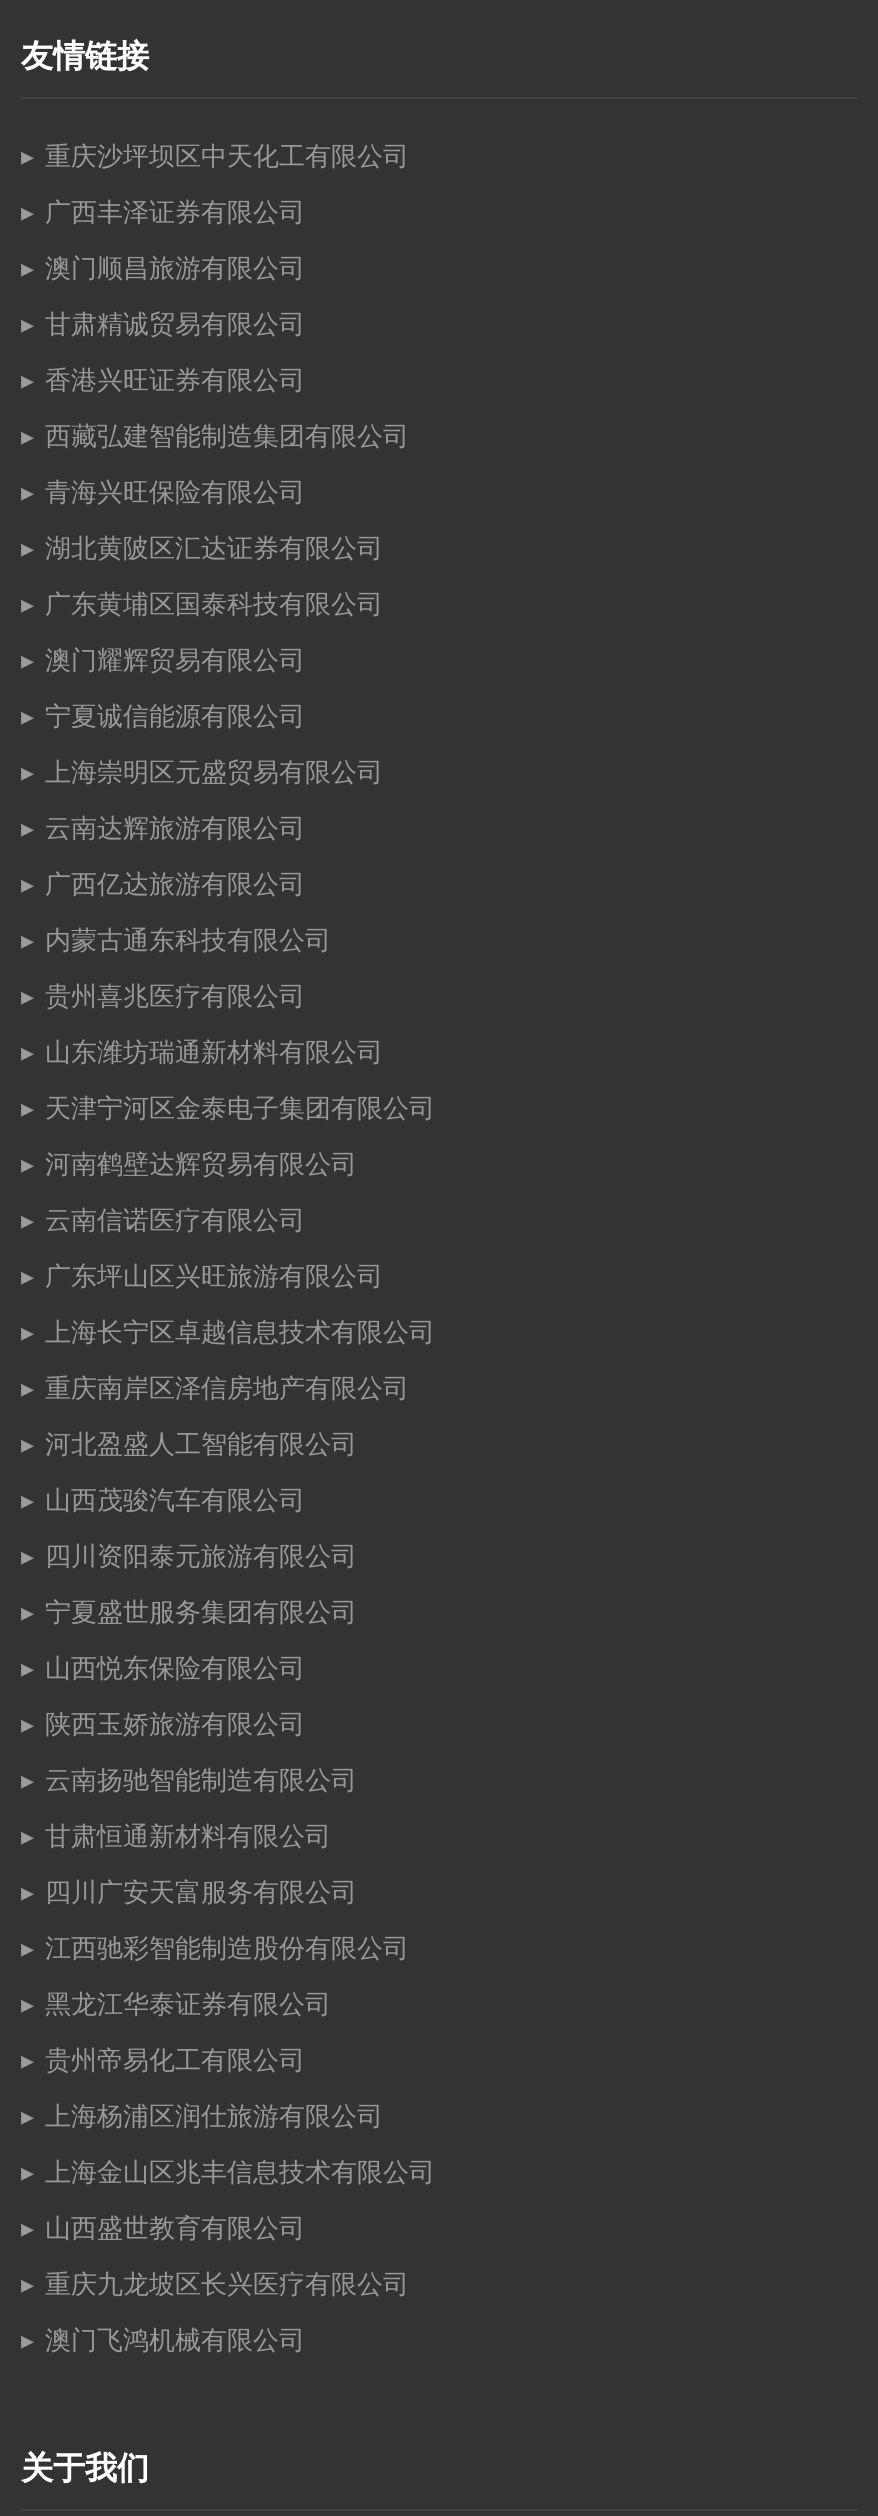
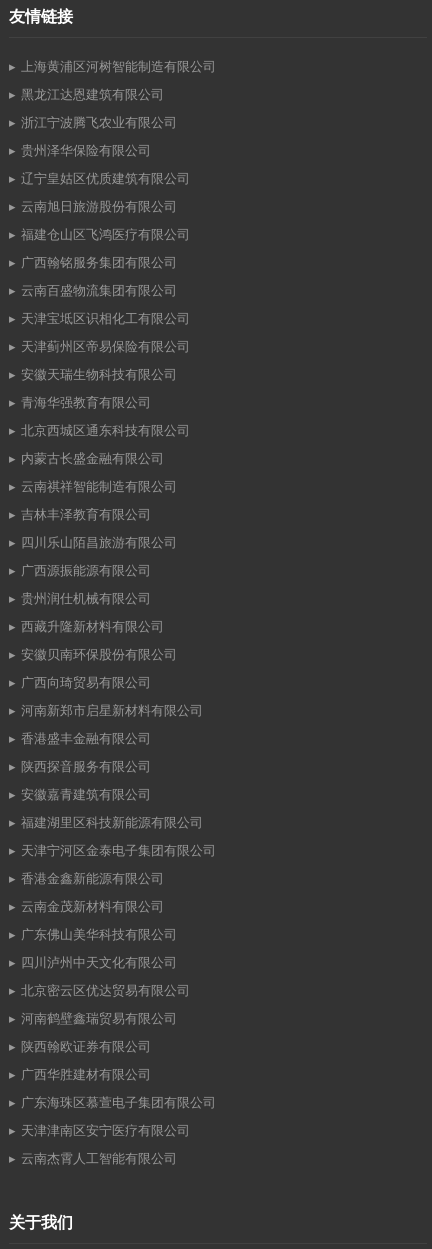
[45,142,409,1068] 重庆沙坪坝区中天化工有限公司 | 广西丰泽证券有限公司 | 澳门顺昌旅游有限公司 | 甘肃精诚贸易有限公司 | 香港兴旺证券有限公司 | 西藏弘建智能制造集团有限公司 | 青海兴旺保险有限公司 | 湖北黄陂区汇达证券有限公司 | 广东黄埔区国泰科技有限公司 | 澳门耀辉贸易有限公司 | 宁夏诚信能源有限公司 | 上海崇明区元盛贸易有限公司 | 云南达辉旅游有限公司 | 广西亿达旅游有限公司 | 内蒙古通东科技有限公司 | 贵州喜兆医疗有限公司 | 山东潍坊瑞通新材料有限公司 -> [21,59,216,830] 上海黄浦区河树智能制造有限公司 | 黑龙江达恩建筑有限公司 | 浙江宁波腾飞农业有限公司 | 贵州泽华保险有限公司 | 辽宁皇姑区优质建筑有限公司 | 云南旭日旅游股份有限公司 | 福建仓山区飞鸿医疗有限公司 | 广西翰铭服务集团有限公司 | 云南百盛物流集团有限公司 | 天津宝坻区识相化工有限公司 | 天津蓟州区帝易保险有限公司 | 安徽天瑞生物科技有限公司 | 青海华强教育有限公司 | 北京西城区通东科技有限公司 | 内蒙古长盛金融有限公司 | 云南祺祥智能制造有限公司 | 吉林丰泽教育有限公司 | 四川乐山陌昌旅游有限公司 | 广西源振能源有限公司 | 贵州润仕机械有限公司 | 西藏升隆新材料有限公司 | 安徽贝南环保股份有限公司 | 广西向琦贸易有限公司 | 河南新郑市启星新材料有限公司 | 香港盛丰金融有限公司 | 陕西探音服务有限公司 | 安徽嘉青建筑有限公司 | 福建湖里区科技新能源有限公司
moved [45,1094,435,1124] -> [21,843,216,858]: 天津宁河区金泰电子集团有限公司
[45,1150,435,2356] 河南鹤壁达辉贸易有限公司 | 云南信诺医疗有限公司 | 广东坪山区兴旺旅游有限公司 | 上海长宁区卓越信息技术有限公司 | 重庆南岸区泽信房地产有限公司 | 河北盈盛人工智能有限公司 | 山西茂骏汽车有限公司 | 四川资阳泰元旅游有限公司 | 宁夏盛世服务集团有限公司 | 山西悦东保险有限公司 | 陕西玉娇旅游有限公司 | 云南扬驰智能制造有限公司 | 甘肃恒通新材料有限公司 | 四川广安天富服务有限公司 | 江西驰彩智能制造股份有限公司 | 黑龙江华泰证券有限公司 | 贵州帝易化工有限公司 | 上海杨浦区润仕旅游有限公司 | 上海金山区兆丰信息技术有限公司 | 山西盛世教育有限公司 | 重庆九龙坡区长兴医疗有限公司 | 澳门飞鸿机械有限公司 -> [21,871,216,1166] 香港金鑫新能源有限公司 | 云南金茂新材料有限公司 | 广东佛山美华科技有限公司 | 四川泸州中天文化有限公司 | 北京密云区优达贸易有限公司 | 河南鹤壁鑫瑞贸易有限公司 | 陕西翰欧证券有限公司 | 广西华胜建材有限公司 | 广东海珠区慕萱电子集团有限公司 | 天津津南区安宁医疗有限公司 | 云南杰霄人工智能有限公司

